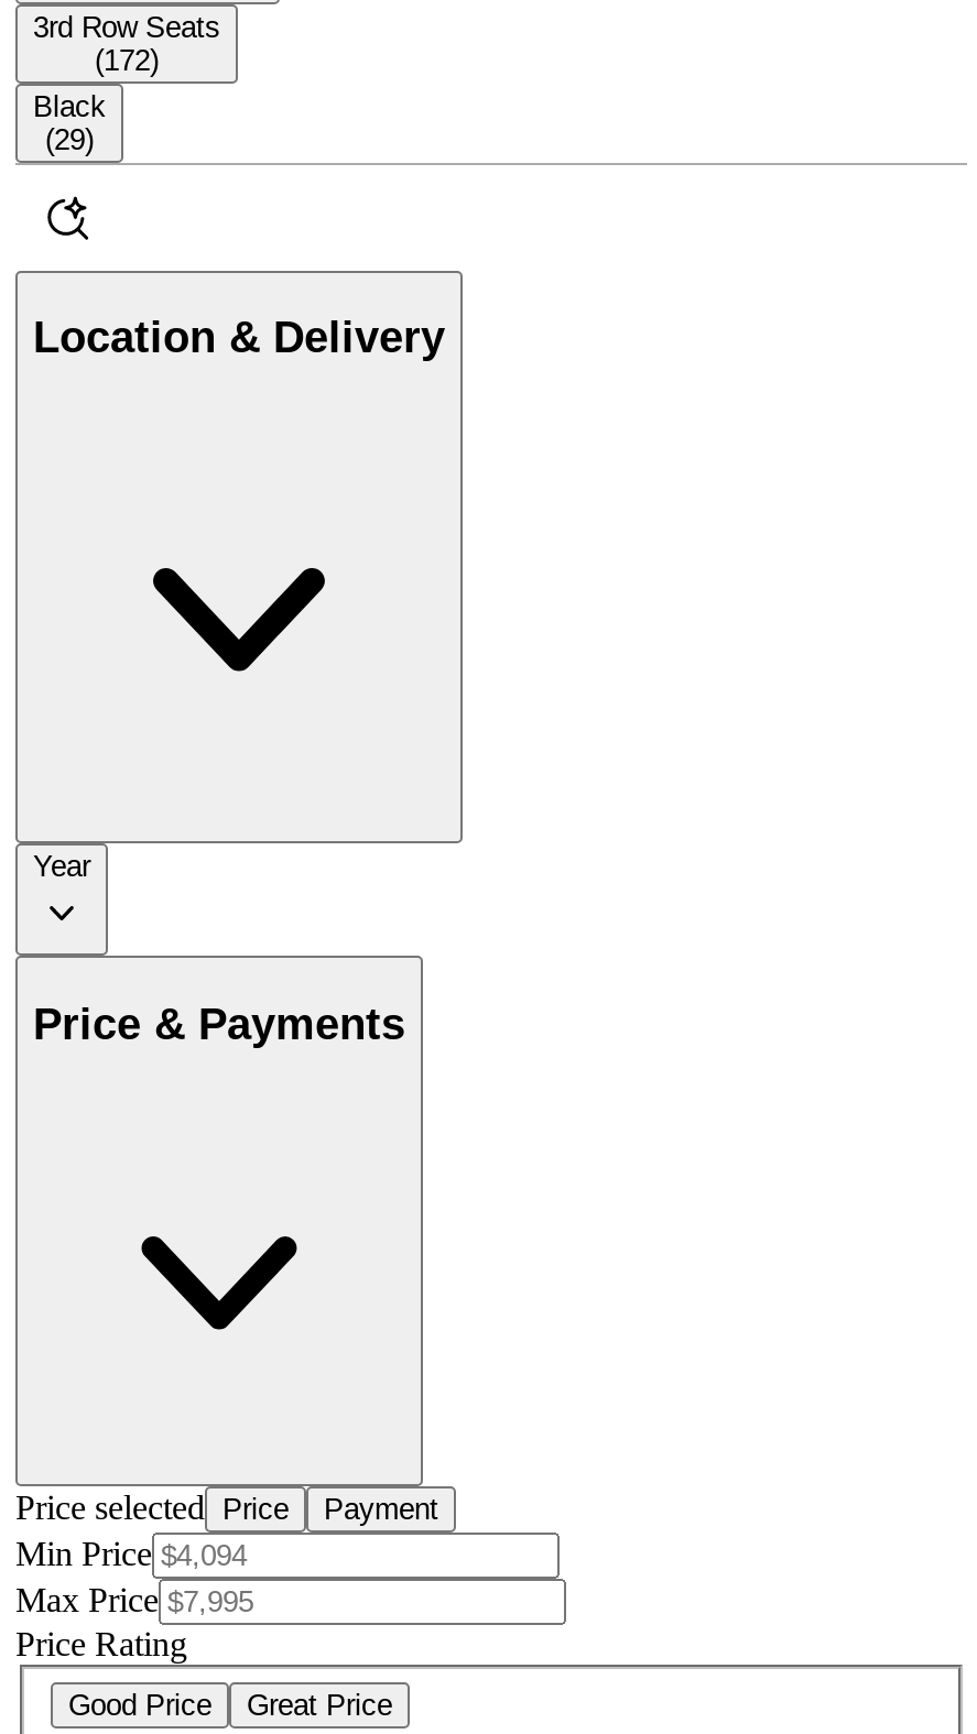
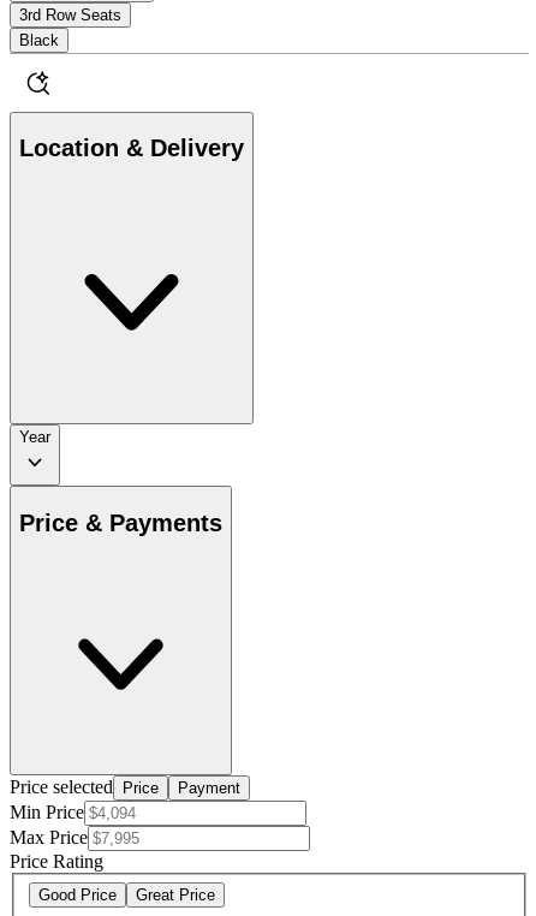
[95,44,159,77] (172) -> none
[45,123,94,156] (29) -> none

